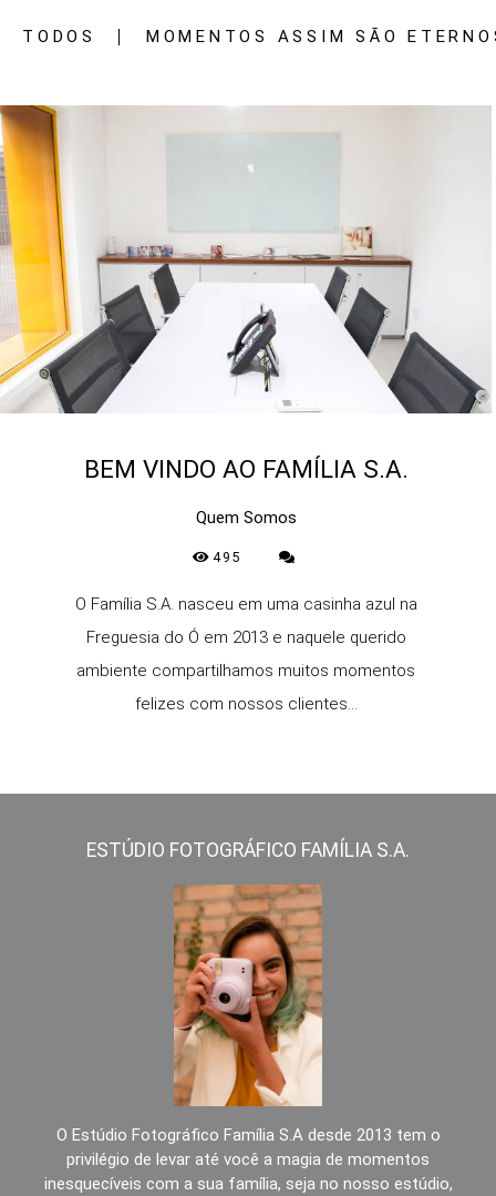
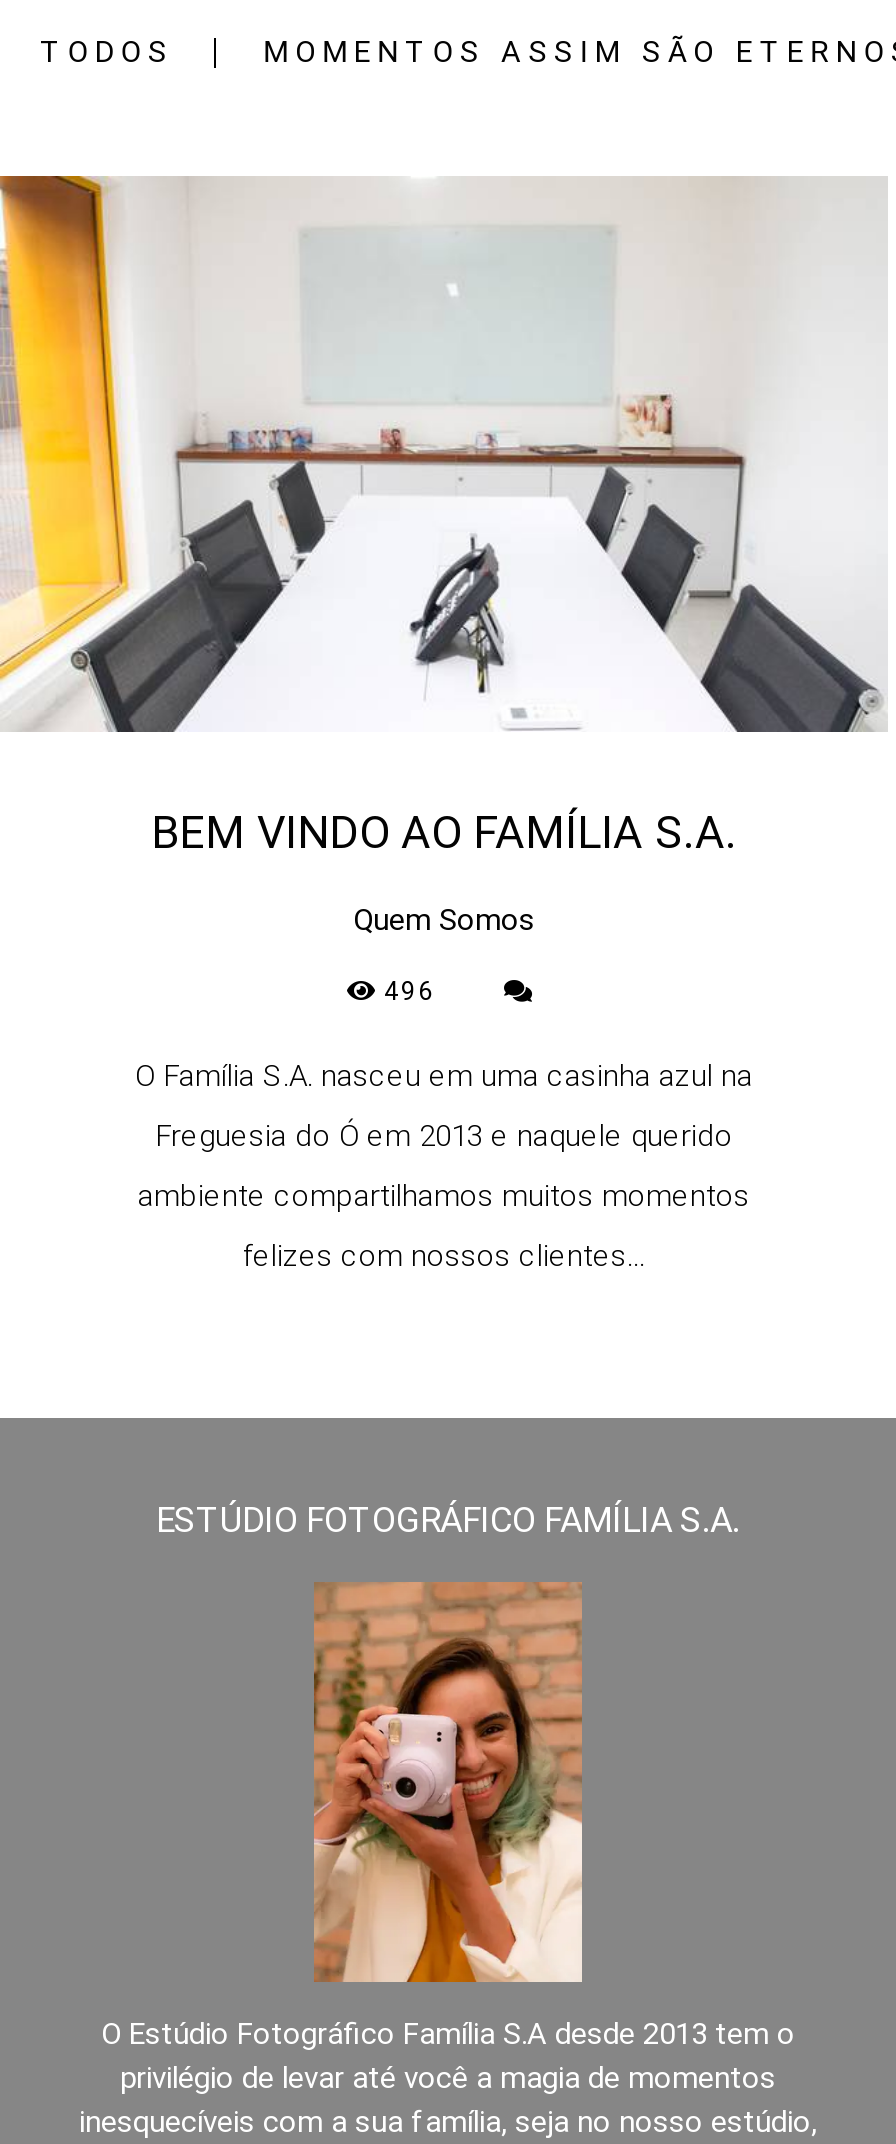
[213,548,241,565] 495 -> [384,975,435,1005] 496

